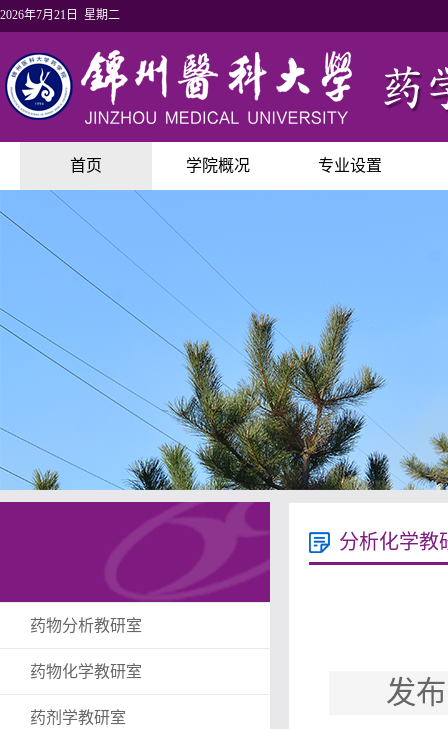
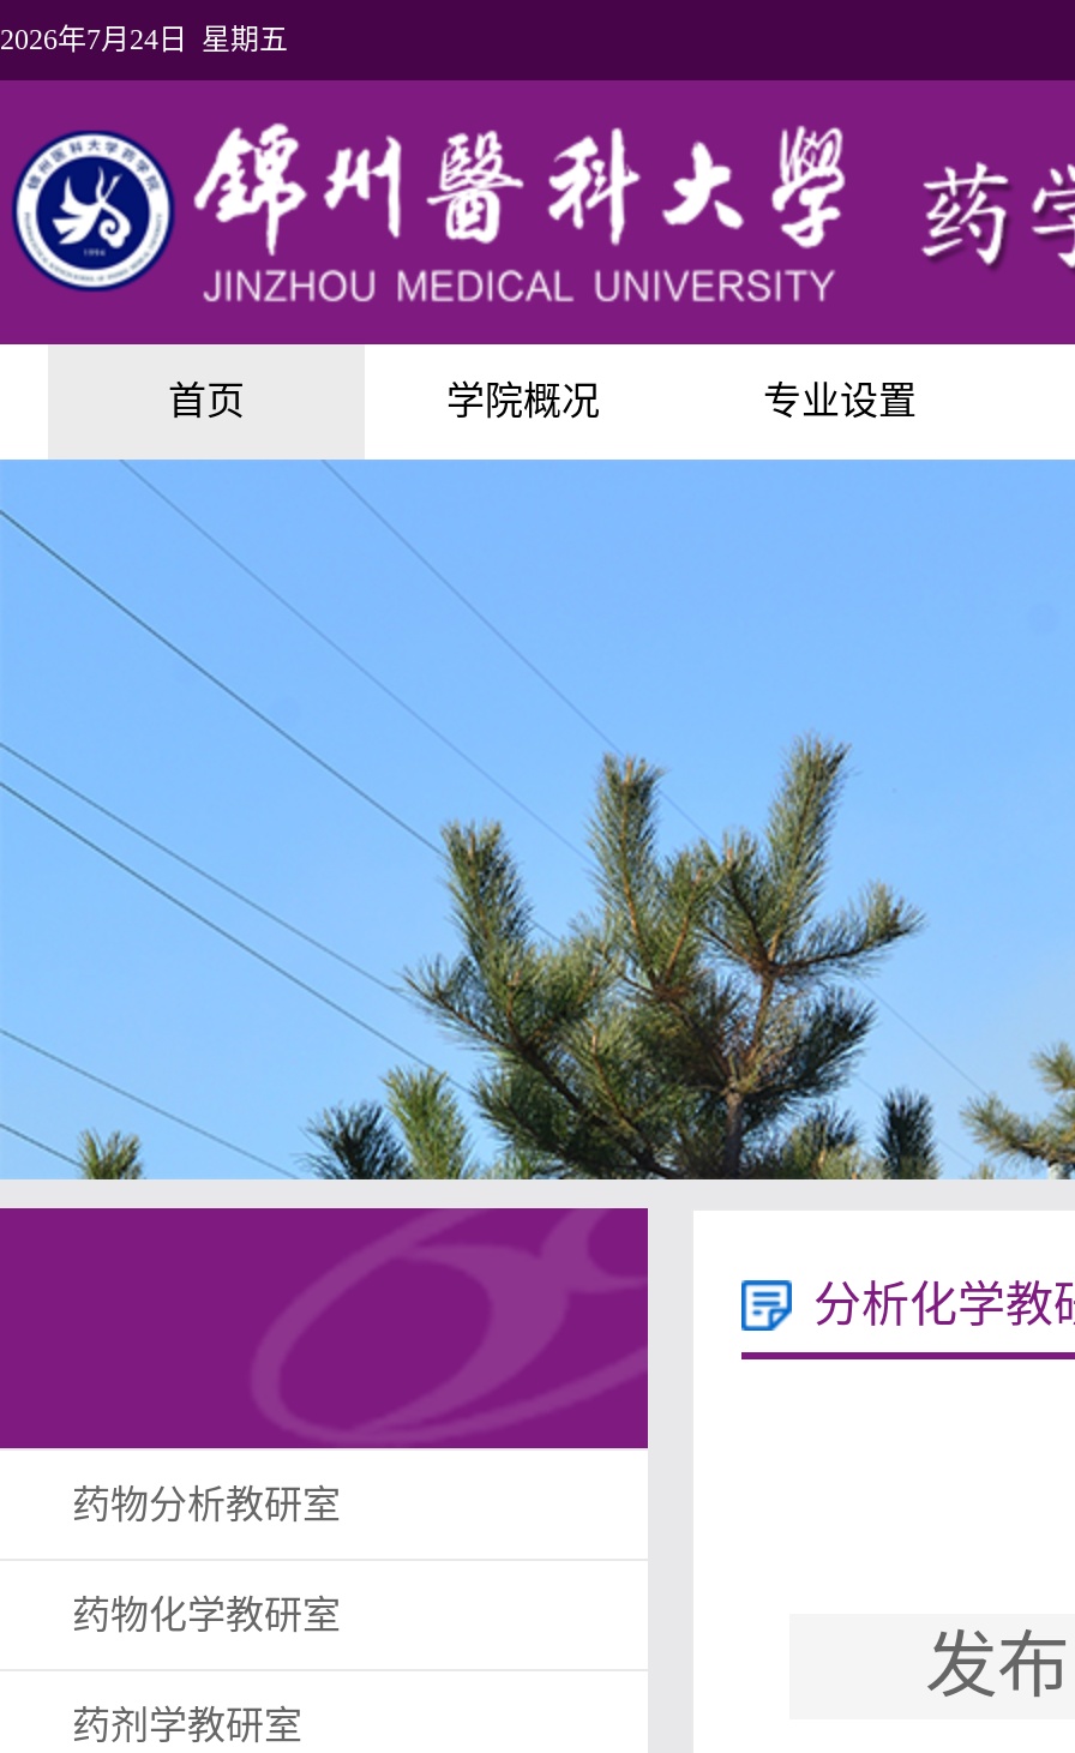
[0,8,120,22] 2026年7月21日 星期二 -> [0,23,288,56] 2026年7月24日 星期五

